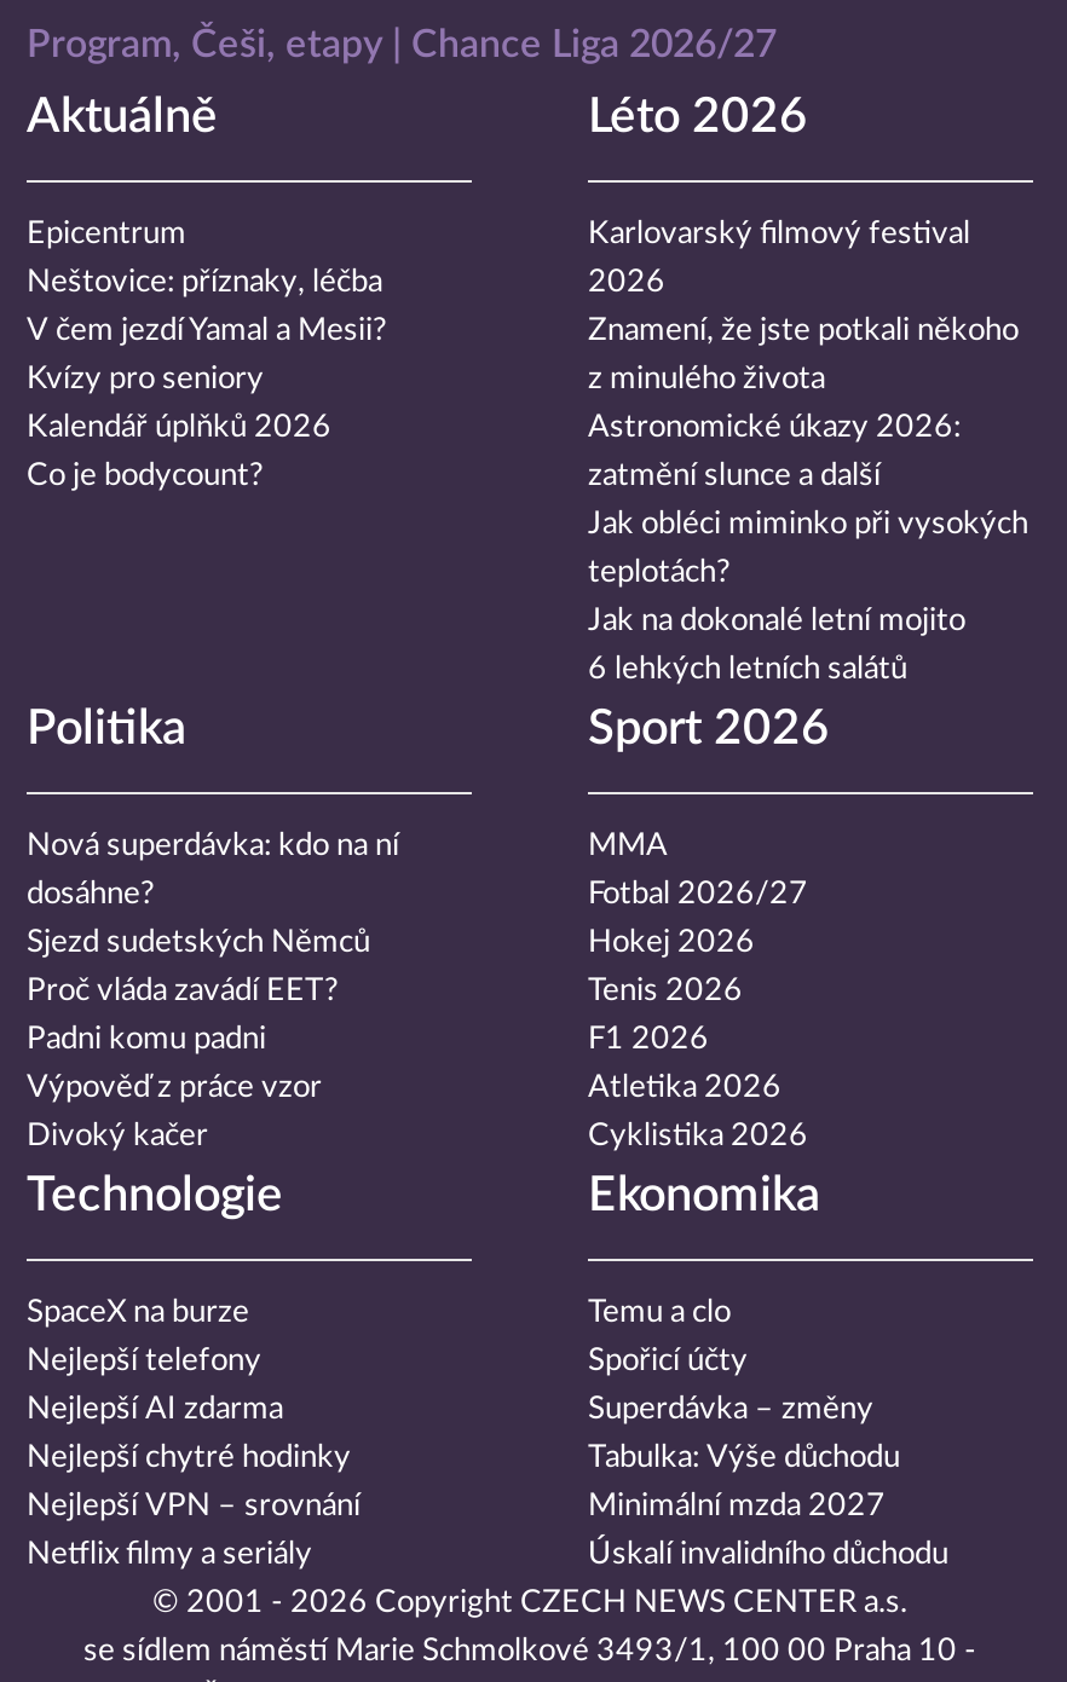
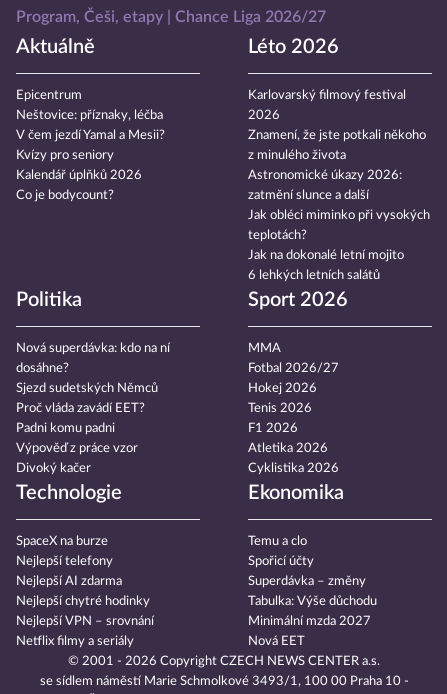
[588,1540,948,1571] Úskalí invalidního důchodu -> [248,635,305,648] Nová EET

